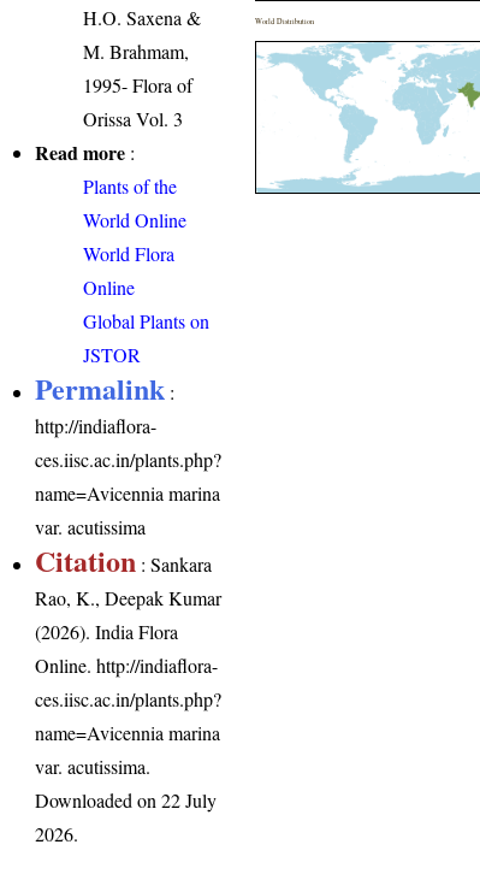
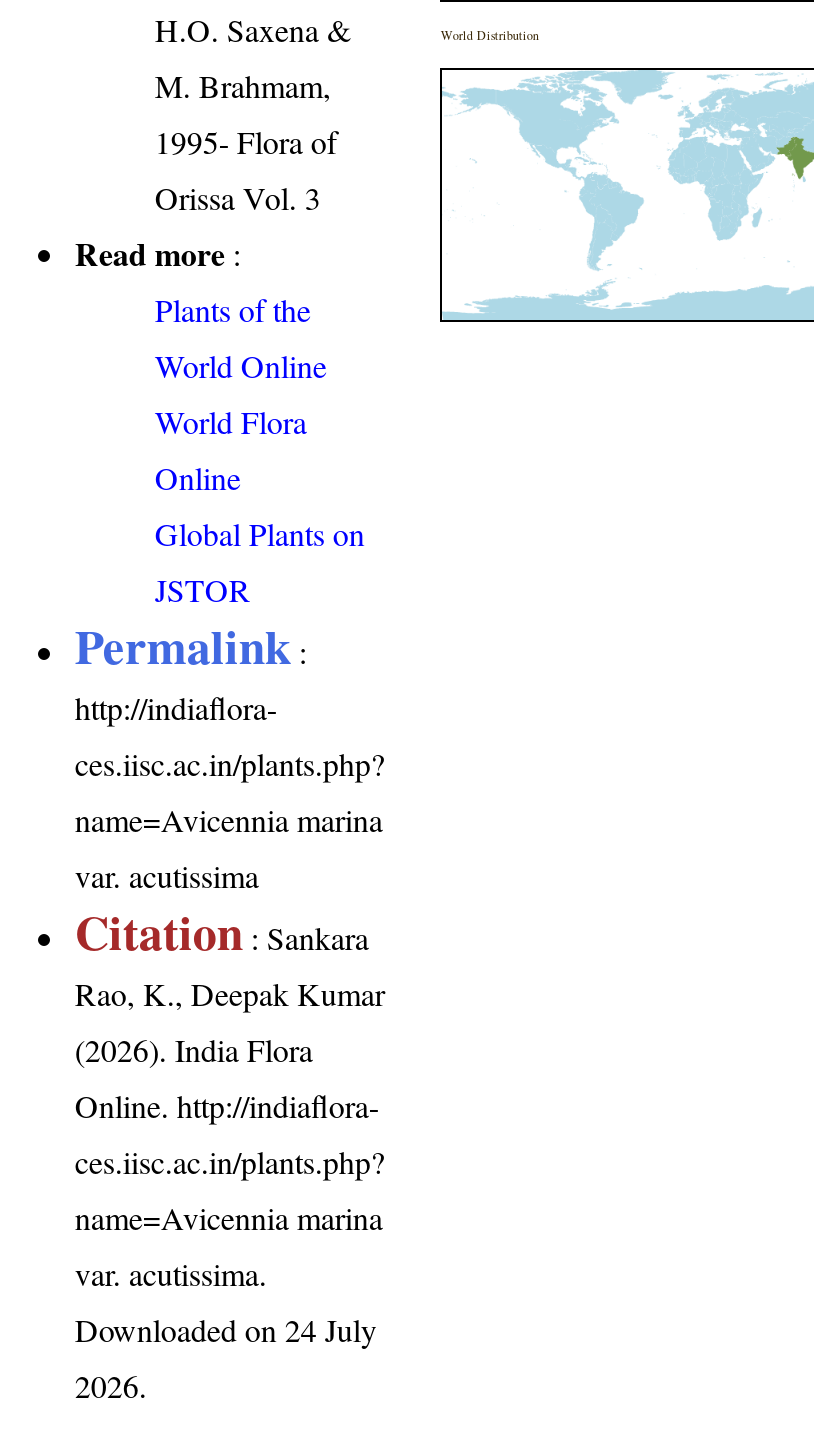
[35,788,217,813] Downloaded on 22 July -> [75,1309,377,1351] Downloaded on 24 July

